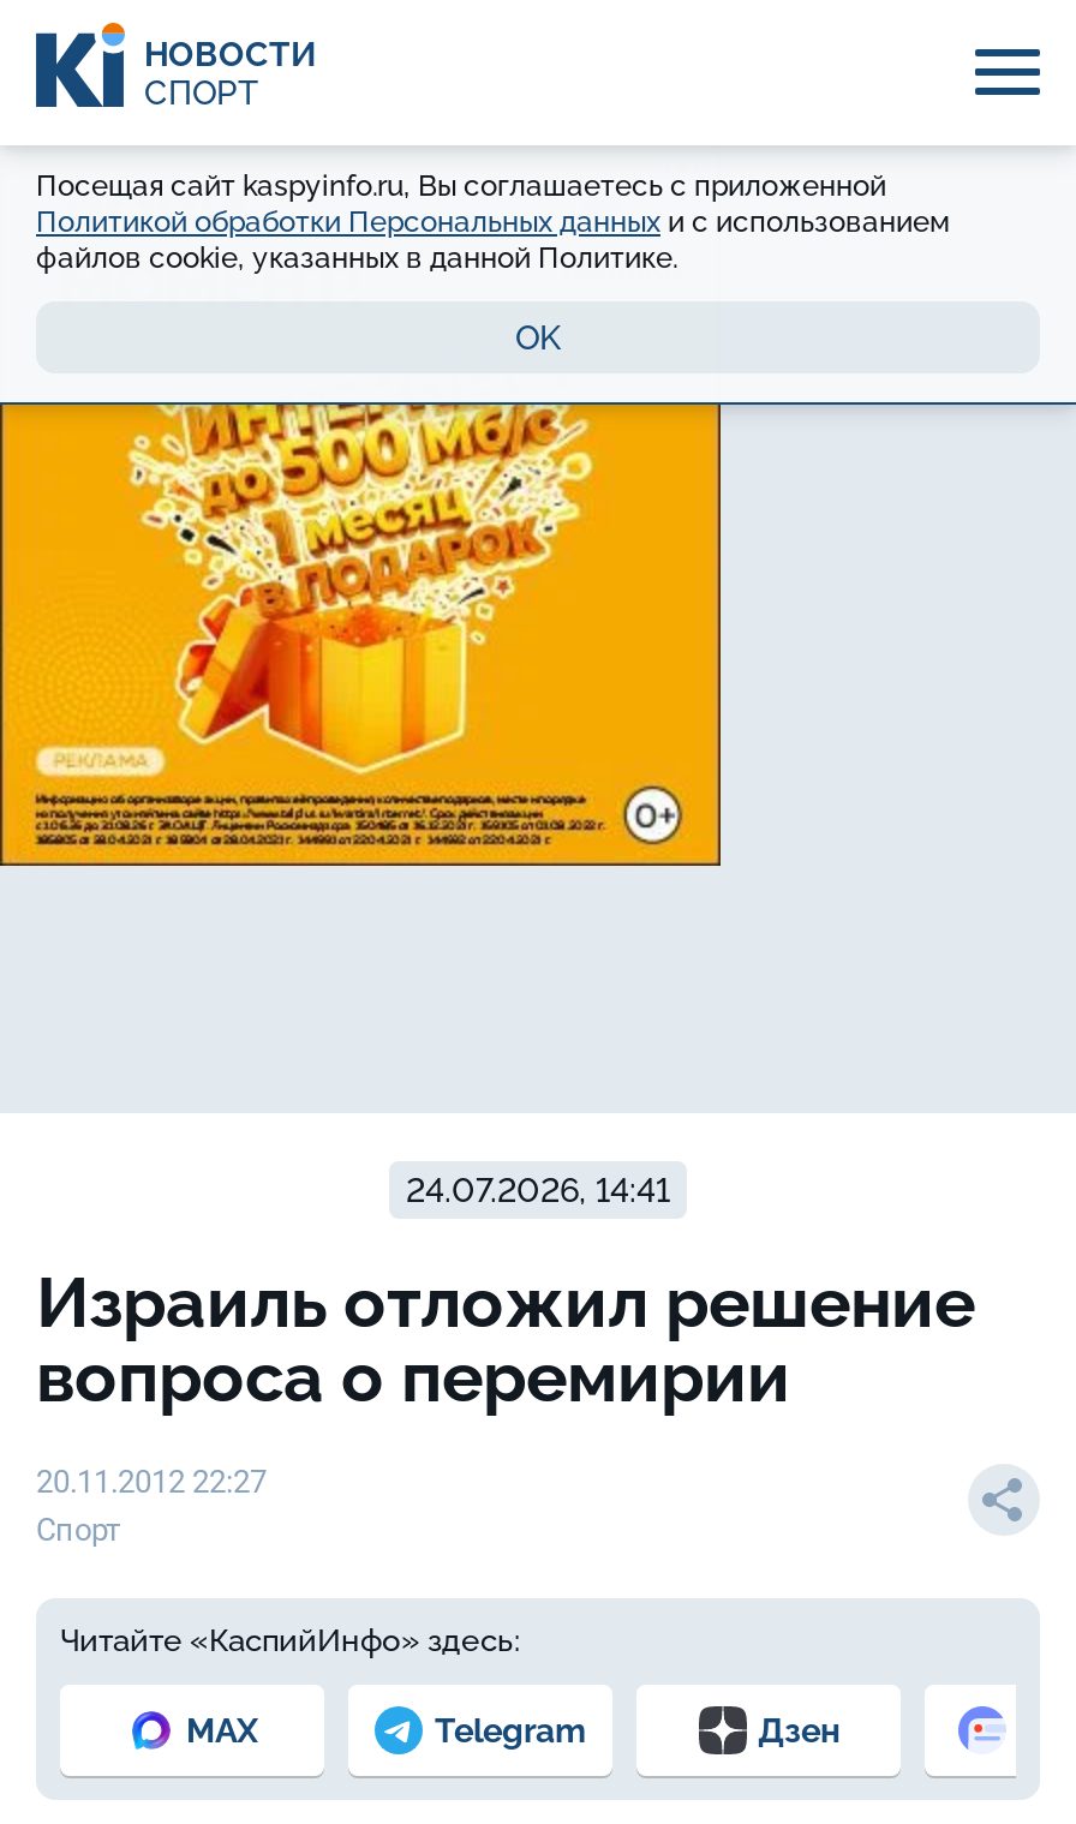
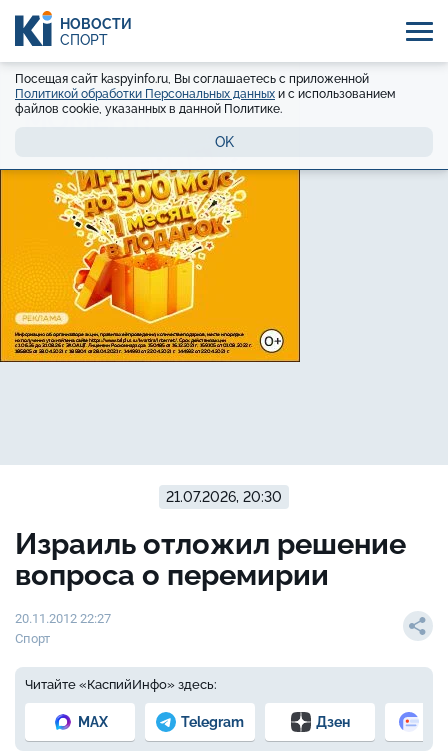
[406,1171,670,1210] 24.07.2026, 14:41 -> [166,489,282,505] 21.07.2026, 20:30

